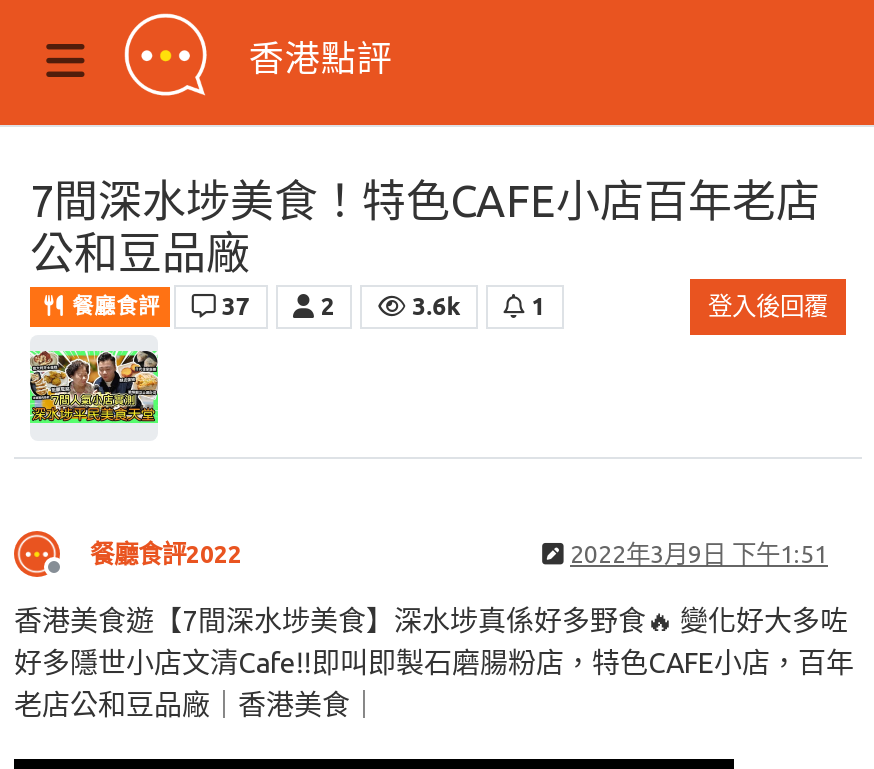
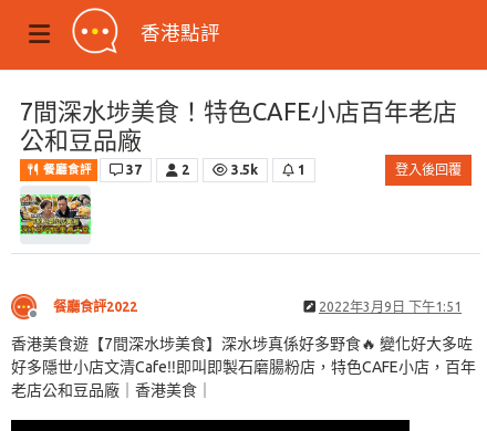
[412,293,460,319] 3.6k -> [231,162,258,177] 3.5k

